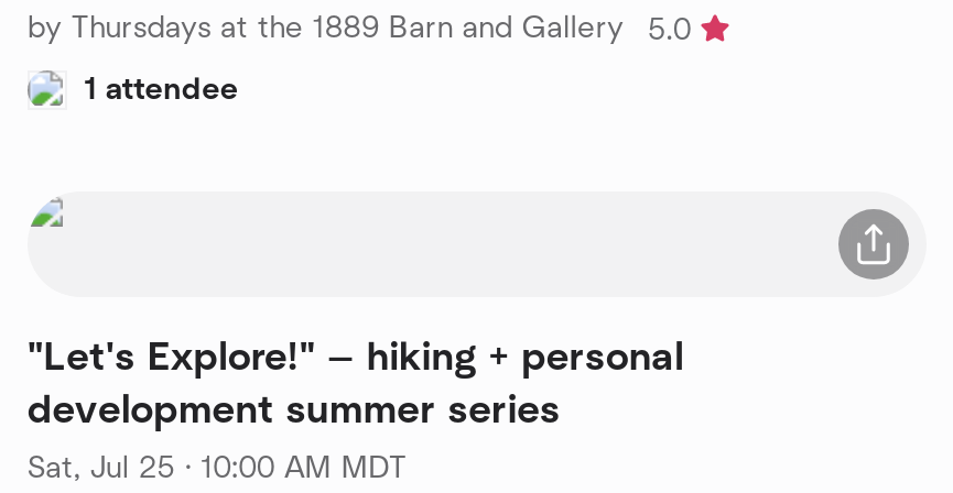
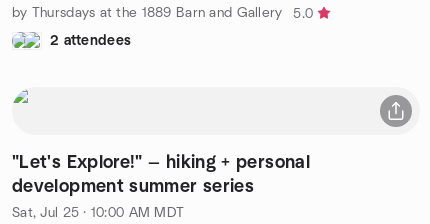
[85,74,239,105] 1 attendee -> [50,33,131,47] 2 attendees

